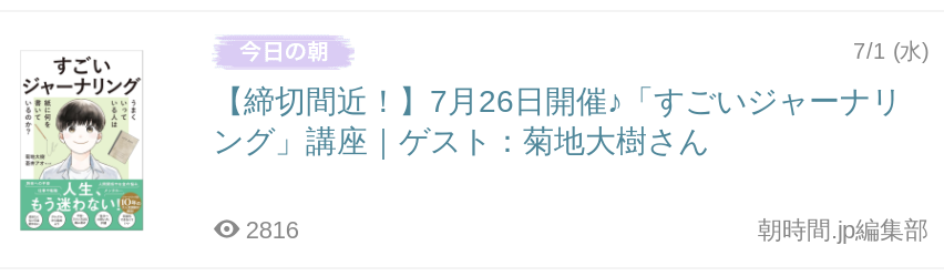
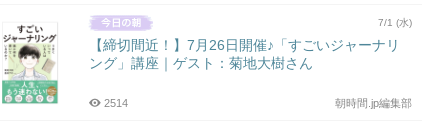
[246,215,299,242] 2816 -> [104,96,128,108] 2514

